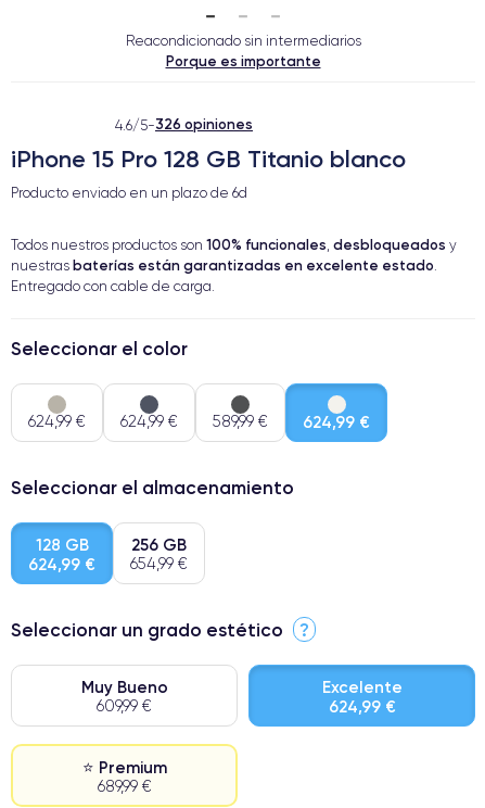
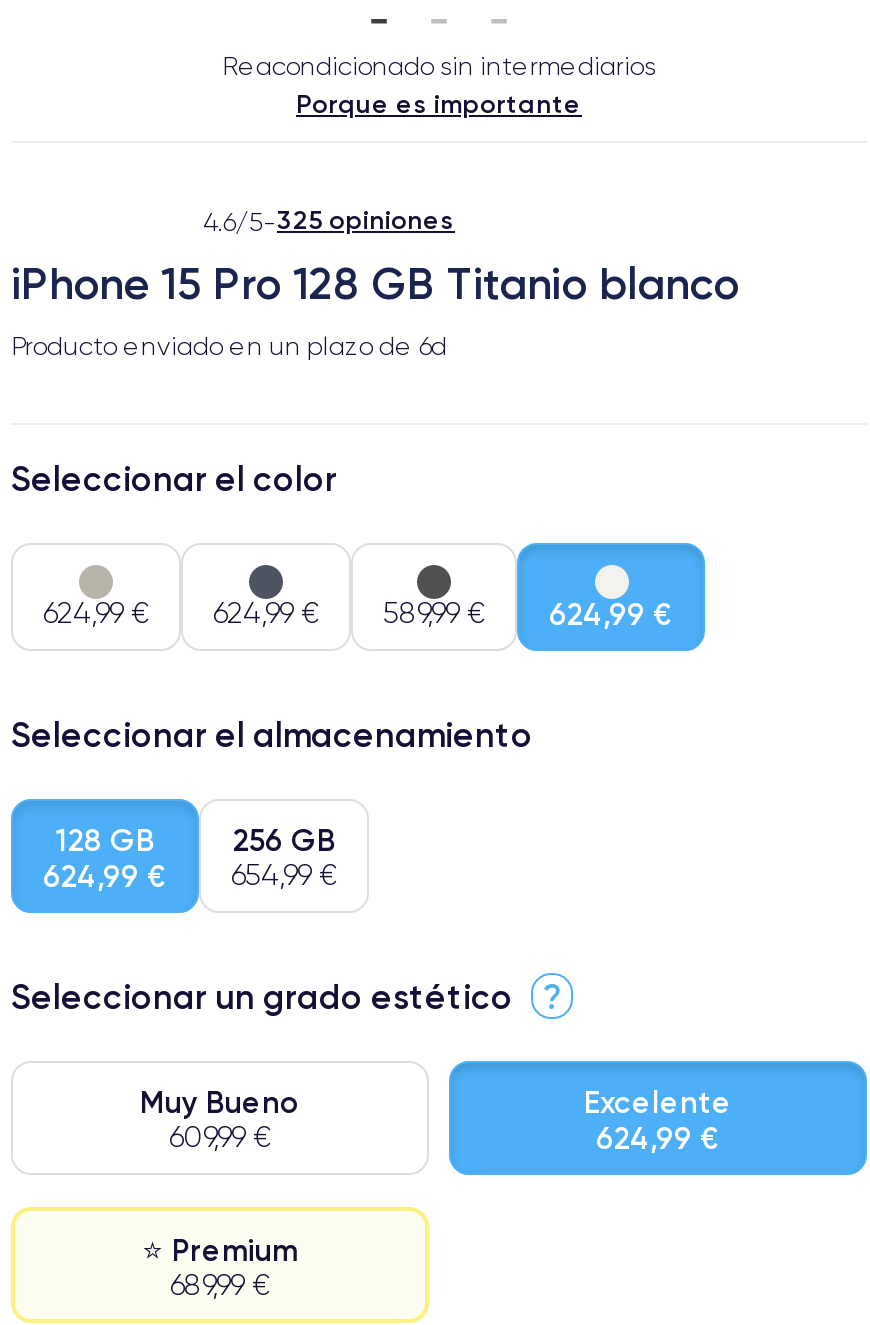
[115,115,253,133] 4.6/5-326 opiniones -> [203,203,455,236] 4.6/5-325 opiniones
[11,236,457,294] Todos nuestros productos son 100% funcionales, desbloqueados y | nuestras baterías están garantizadas en excelente estado. | Entregado con cable de carga. -> none

